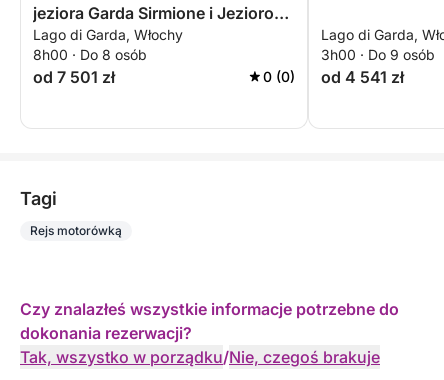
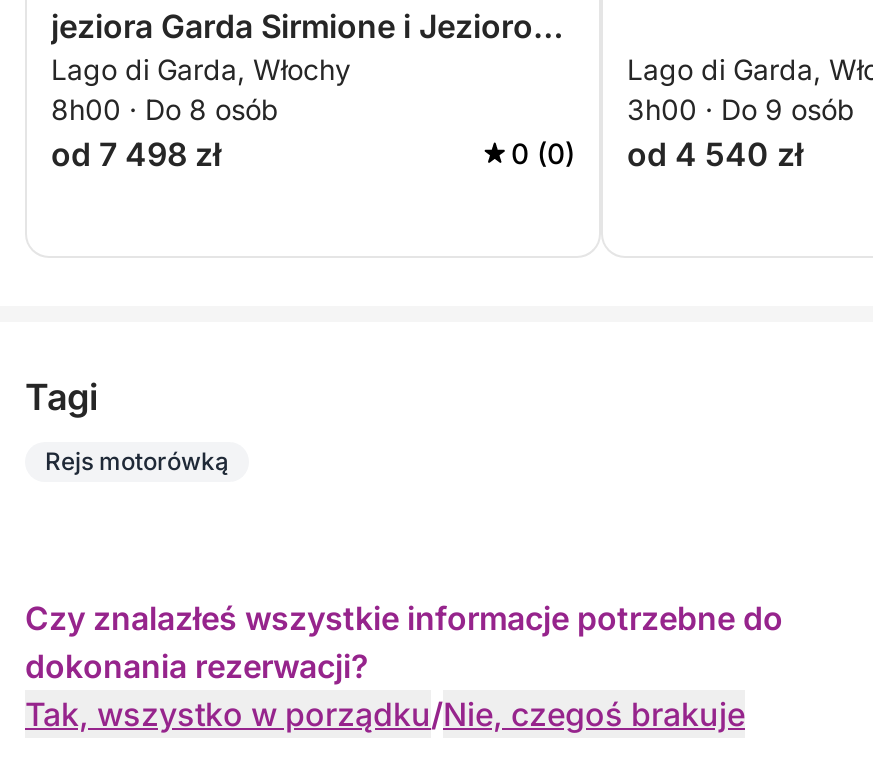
[33,67,115,87] od 7 501 zł -> [51,134,221,174] od 7 498 zł
[263,67,404,87] 0 (0) od 4 541 zł -> [511,134,803,174] 0 (0) od 4 540 zł

